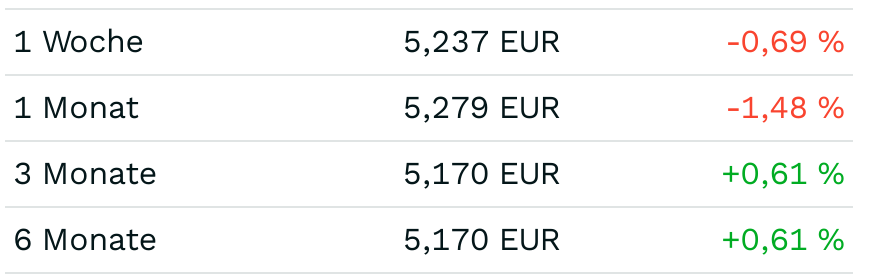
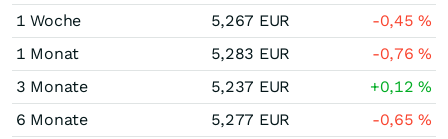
[402,22,561,60] 5,237 EUR -> [211,11,290,30] 5,267 EUR
[725,22,845,60] -0,69% -> [372,11,432,30] -0,45%
[402,88,561,126] 5,279 EUR -> [211,44,290,63] 5,283 EUR
[725,88,845,126] -1,48% -> [372,44,432,63] -0,76%
[402,154,561,192] 5,170 EUR -> [211,77,290,96] 5,237 EUR
[721,154,845,192] +0,61% -> [370,77,432,96] +0,12%
[402,220,561,258] 5,170 EUR -> [211,110,290,129] 5,277 EUR
[721,220,845,258] +0,61% -> [372,110,432,129] -0,65%

